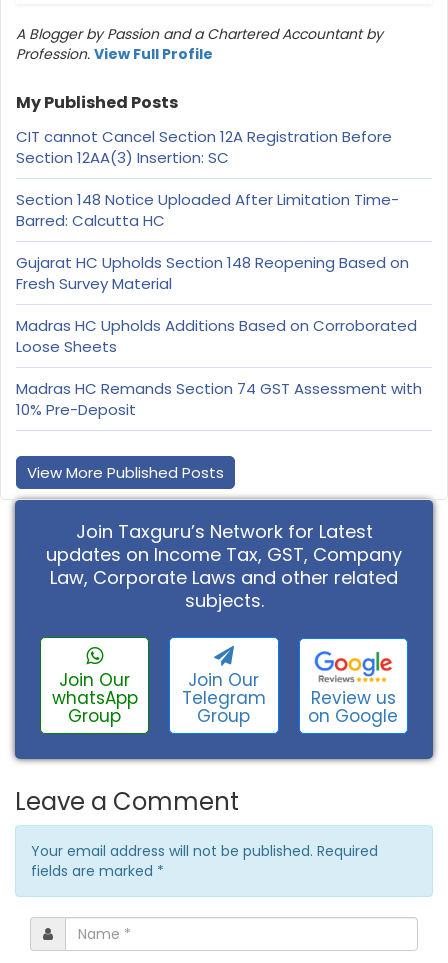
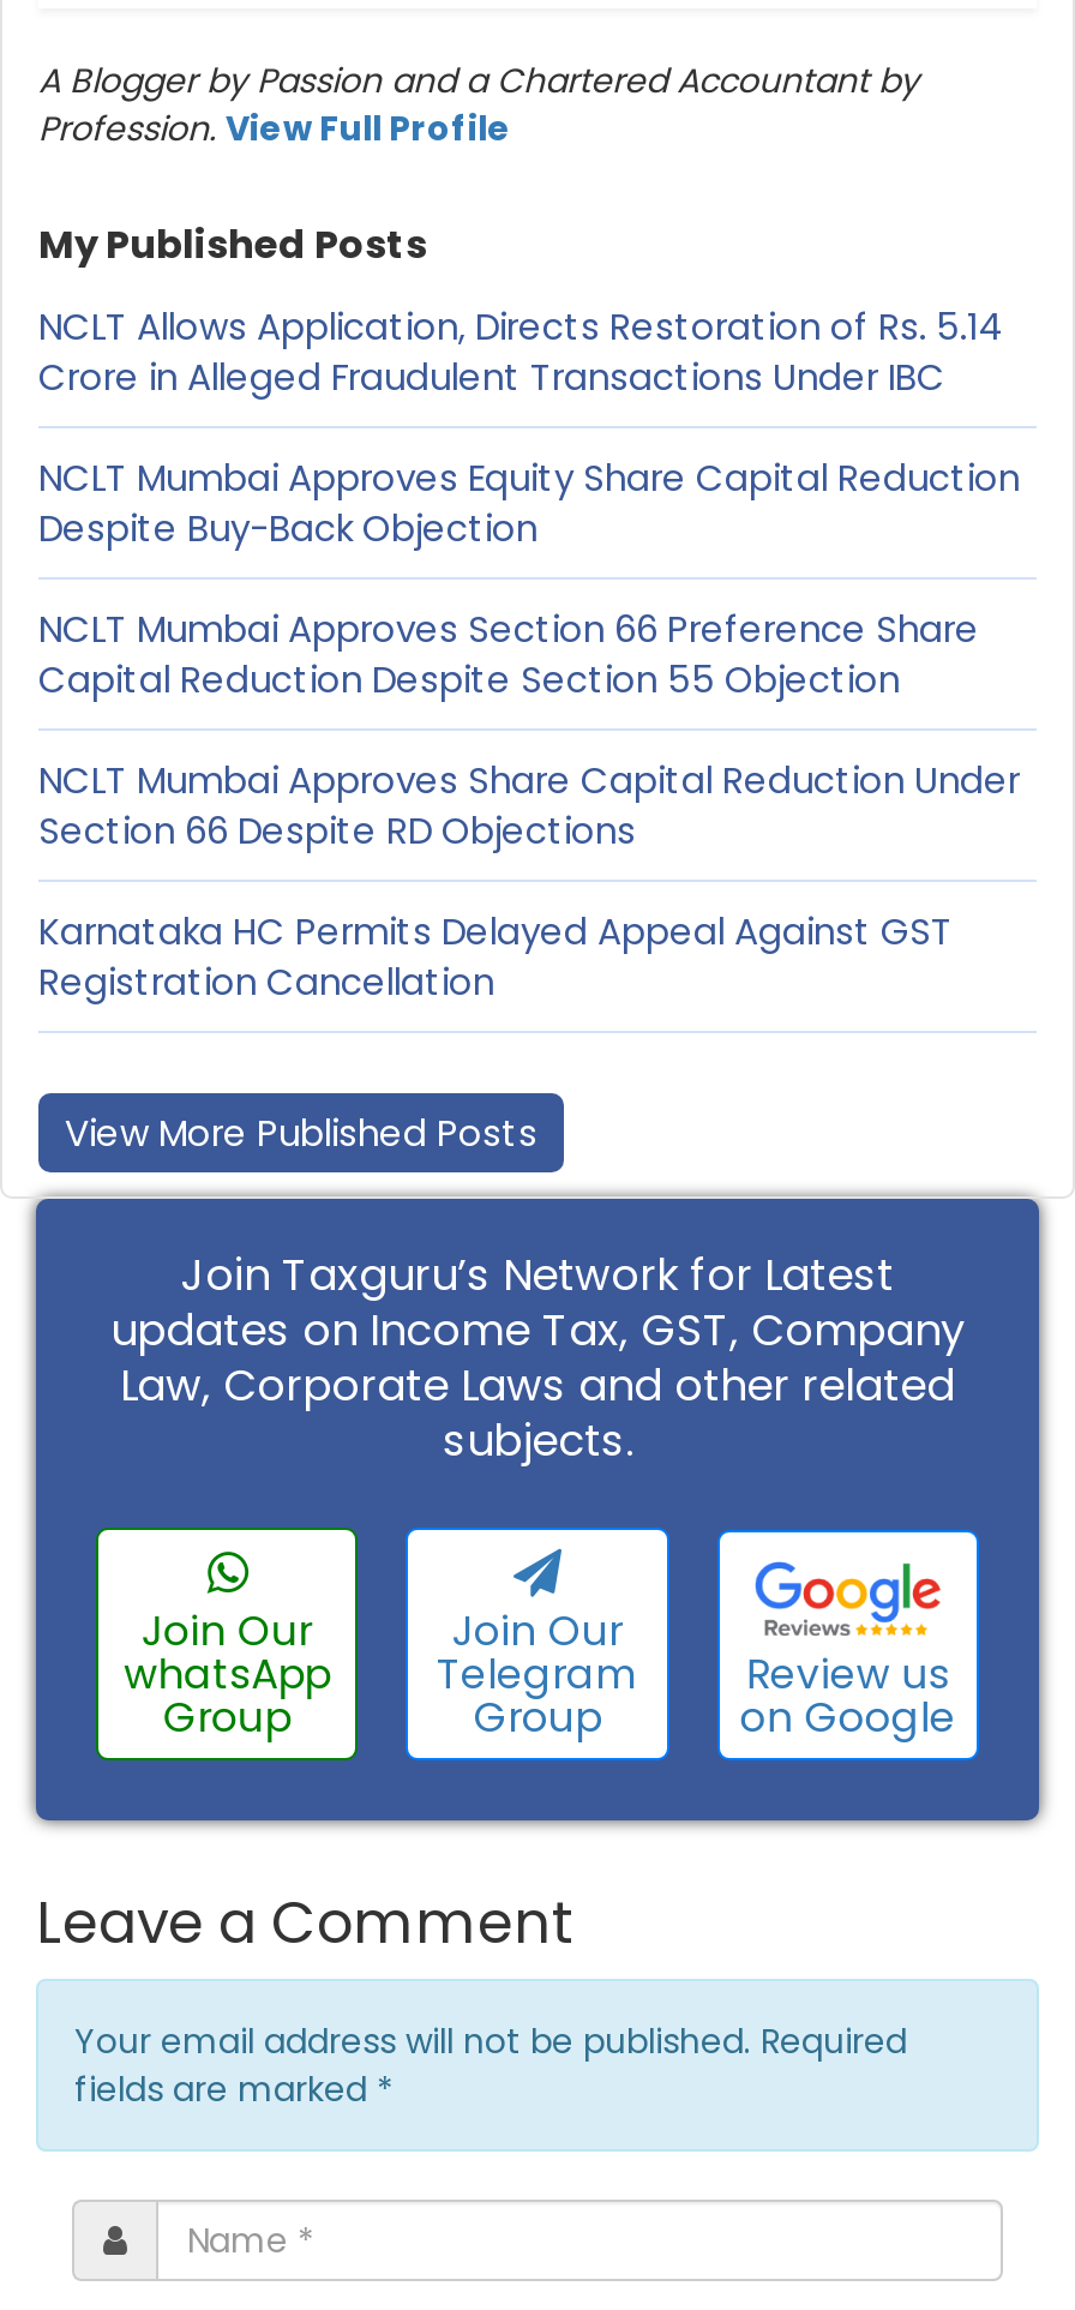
[16,126,392,168] CIT cannot Cancel Section 12A Registration Before | Section 12AA(3) Insertion: SC -> [38,302,1003,403] NCLT Allows Application, Directs Restoration of Rs. 5.14 | Crore in Alleged Fraudulent Transactions Under IBC
[16,189,399,231] Section 148 Notice Uploaded After Limitation Time- | Barred: Calcutta HC -> [38,453,1020,554] NCLT Mumbai Approves Equity Share Capital Reduction | Despite Buy-Back Objection
[16,252,409,294] Gujarat HC Upholds Section 148 Reopening Based on | Fresh Survey Material -> [38,605,979,705] NCLT Mumbai Approves Section 66 Preference Share | Capital Reduction Despite Section 55 Objection
[16,315,417,357] Madras HC Upholds Additions Based on Corroborated | Loose Sheets -> [38,756,1020,857] NCLT Mumbai Approves Share Capital Reduction Under | Section 66 Despite RD Objections
[16,378,422,420] Madras HC Remands Section 74 GST Assessment with | 10% Pre-Deposit -> [38,907,953,1008] Karnataka HC Permits Delayed Appeal Against GST | Registration Cancellation

